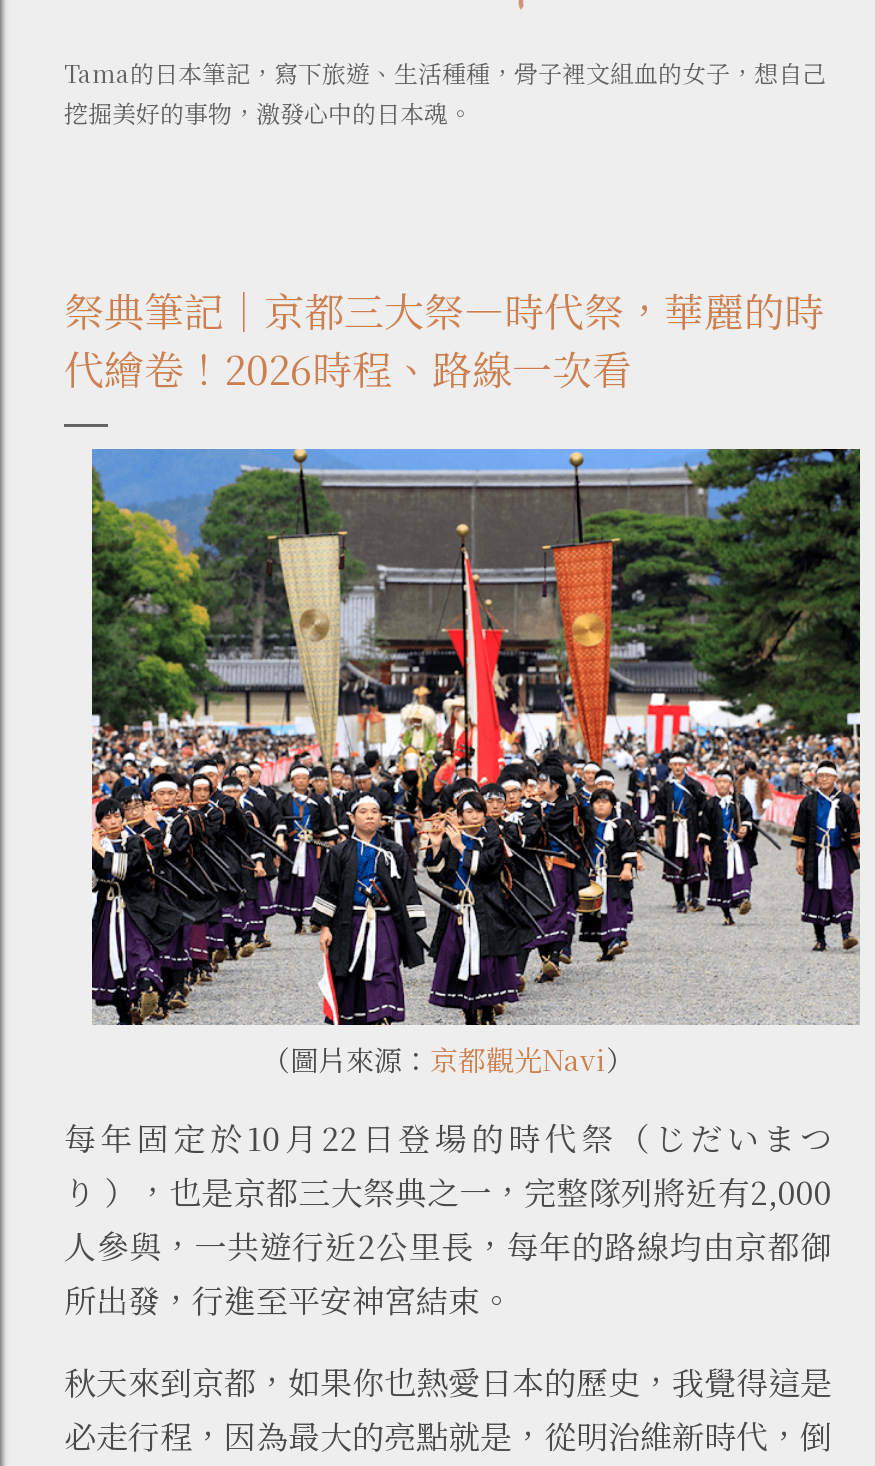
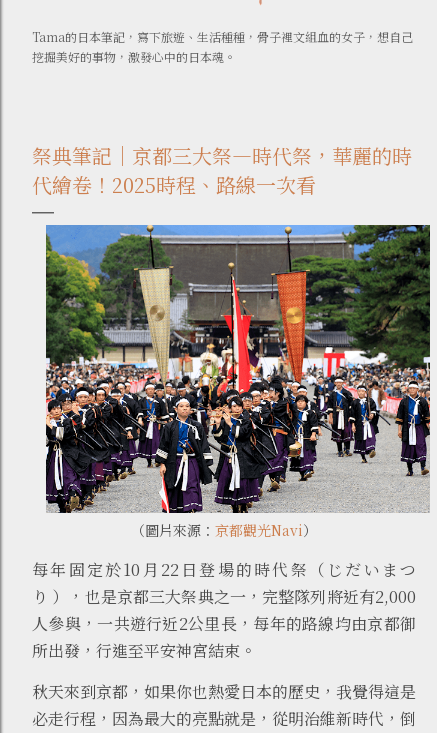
[64,340,632,398] 代繪卷！2026時程、路線一次看 -> [32,170,316,199] 代繪卷！2025時程、路線一次看

